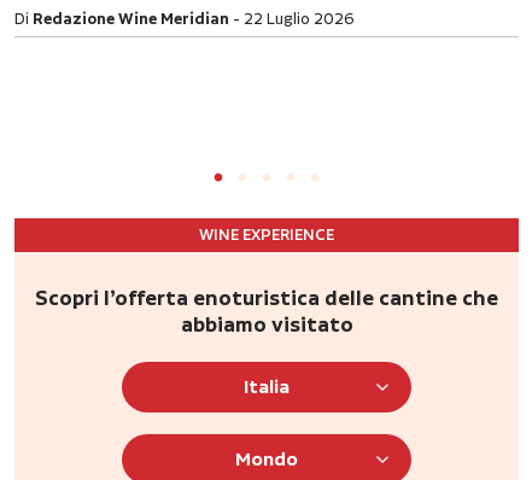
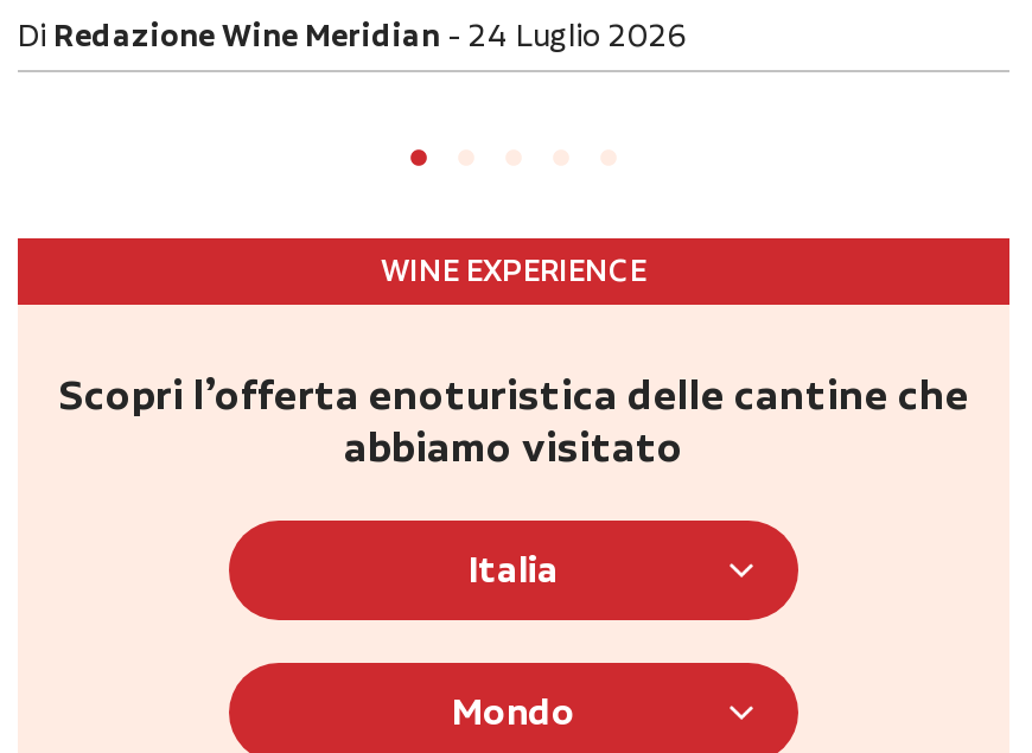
[14,9,355,32] Di Redazione Wine Meridian 22 Luglio 2026 -> [18,16,689,61] Di Redazione Wine Meridian 24 Luglio 2026

